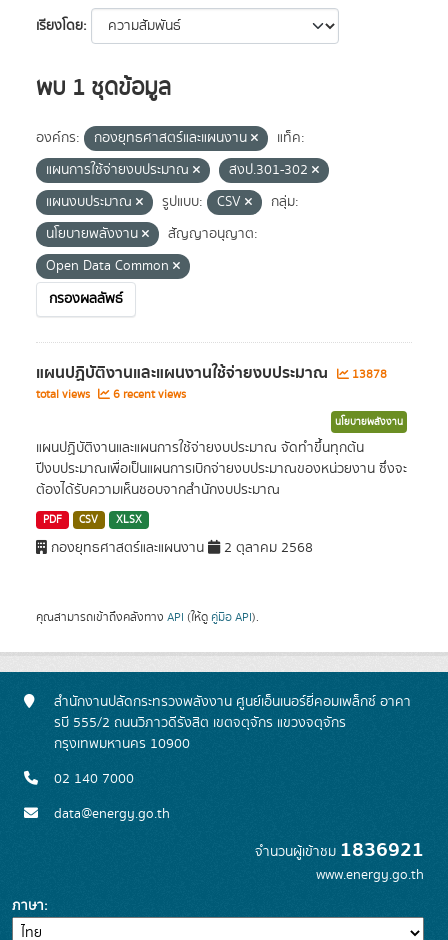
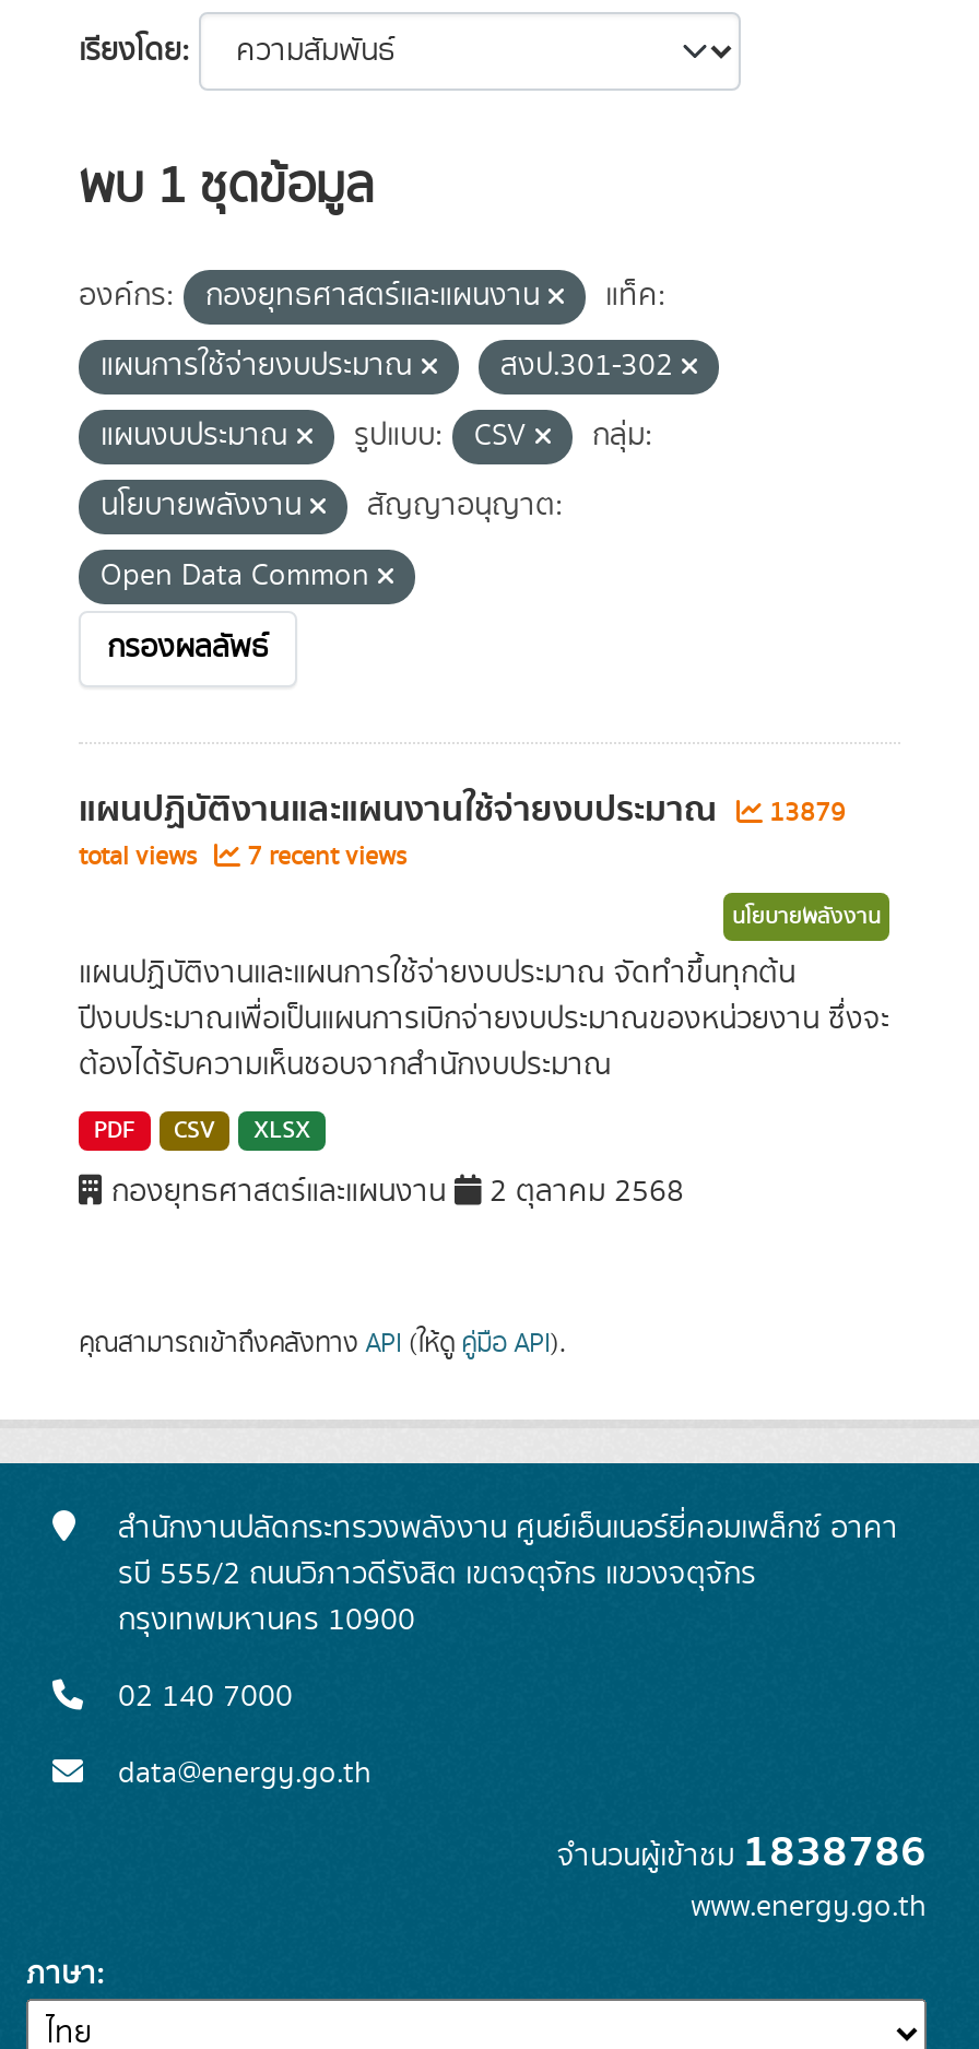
[36,360,387,386] แผนปฏิบัติงานและแผนงานใช้จ่ายงบประมาณ 13878 -> [79,781,846,838] แผนปฏิบัติงานและแผนงานใช้จ่ายงบประมาณ 13879
[36,386,186,403] total views 6 recent views -> [79,838,406,875] total views 7 recent views
[255,834,424,866] จำนวนผู้เข้าชม1836921 -> [557,1817,927,1887] จำนวนผู้เข้าชม1838786

